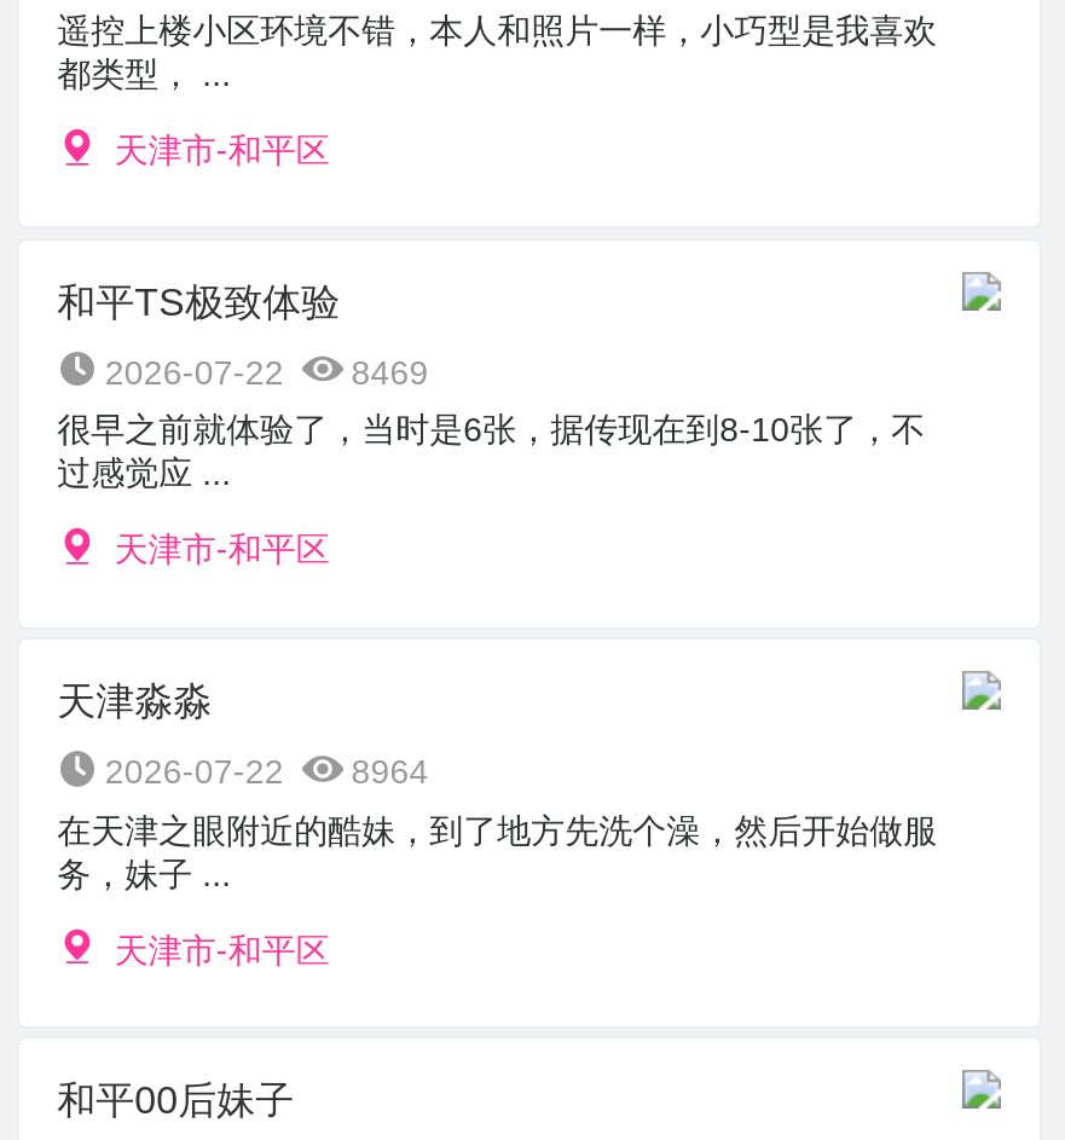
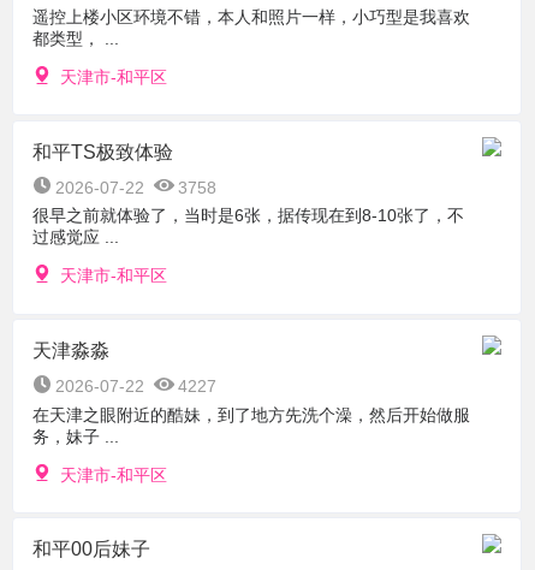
[105,353,428,391] 2026-07-22 8469 -> [56,177,217,196] 2026-07-22 3758
[105,752,428,791] 2026-07-22 8964 -> [56,376,217,395] 2026-07-22 4227

